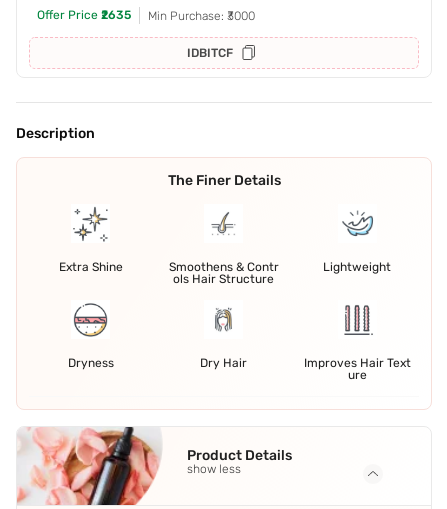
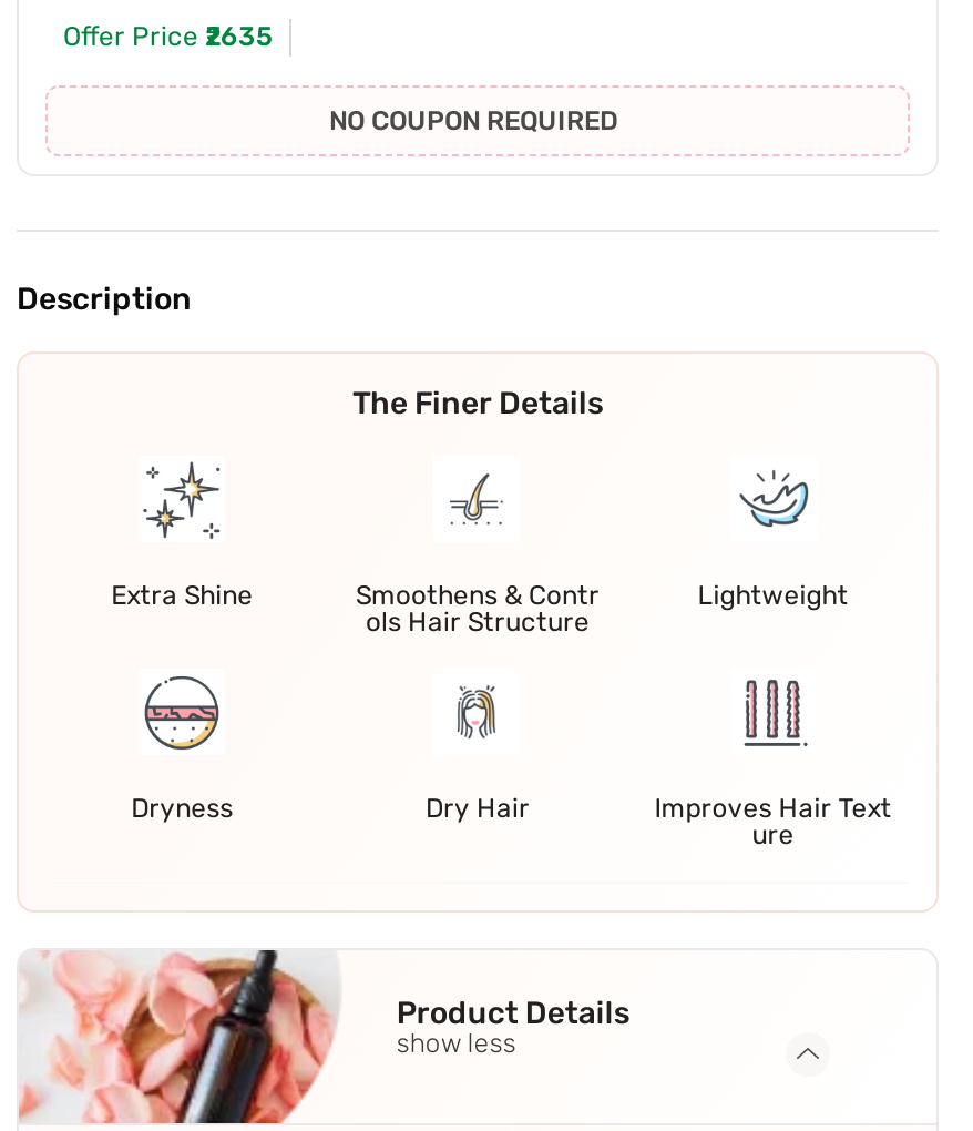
[148,9,255,60] Min Purchase: ₹3000 | IDBITCF -> [329,106,617,137] NO COUPON REQUIRED

